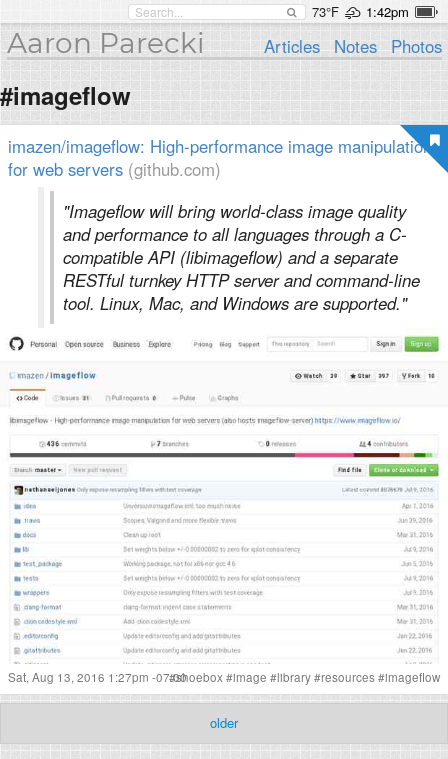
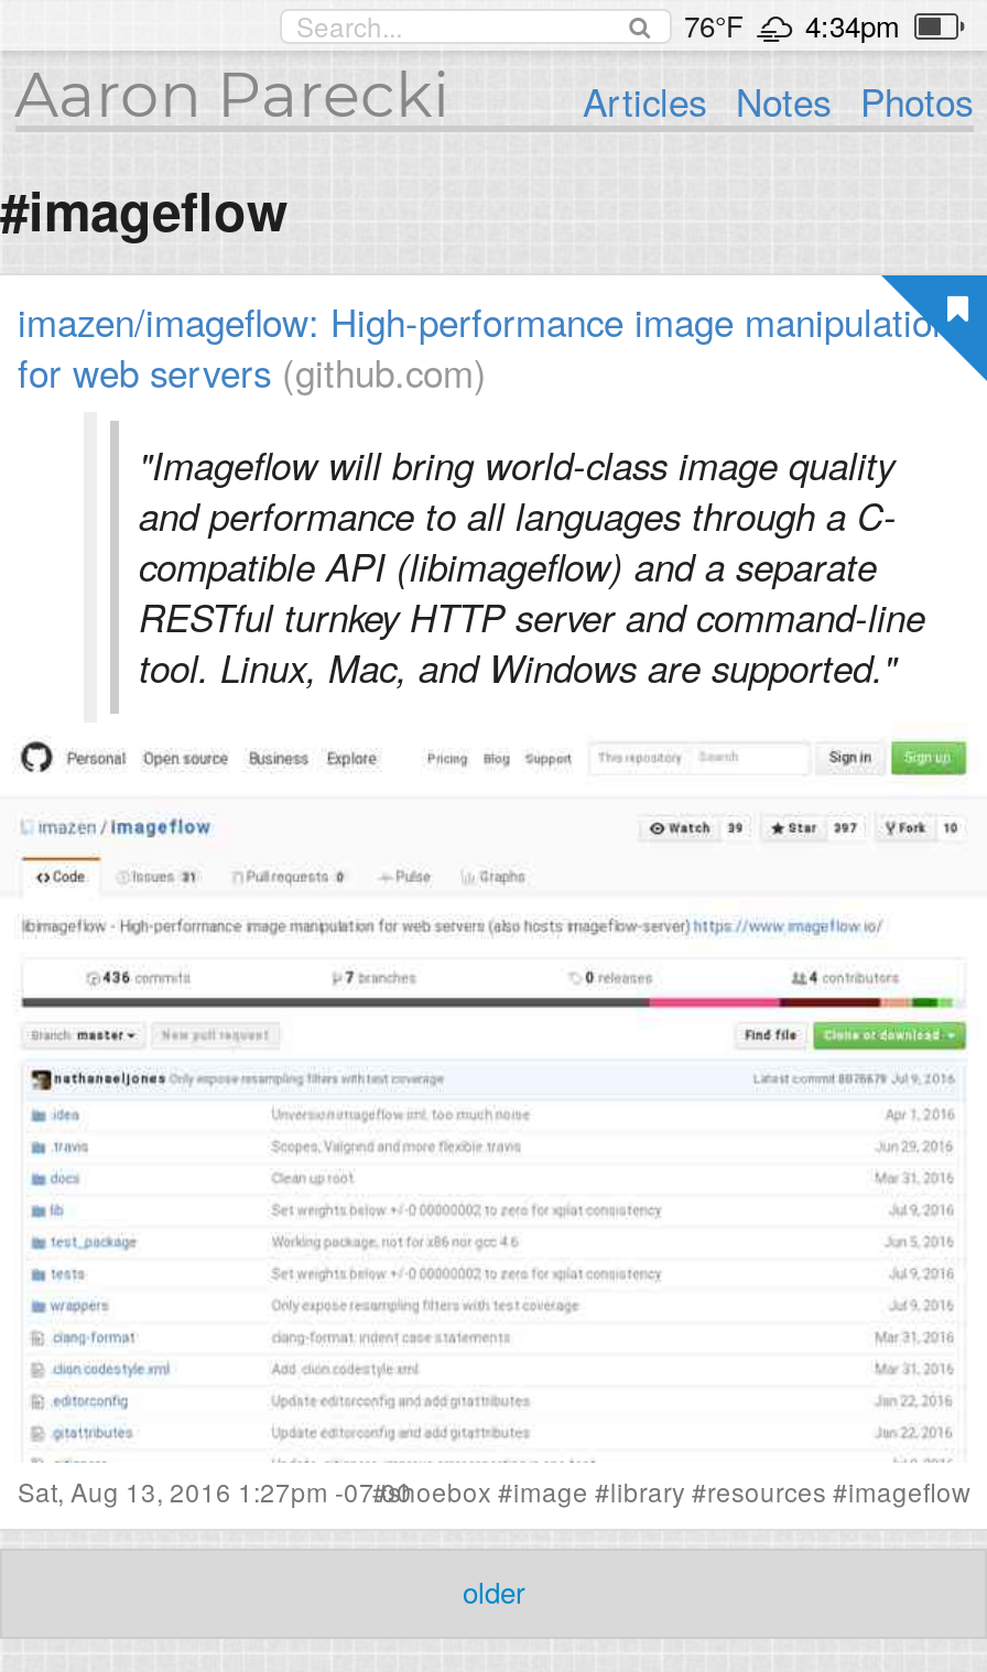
[311,2,408,21] 73°F | 1:42pm -> [684,4,900,46] 76°F | 4:34pm

